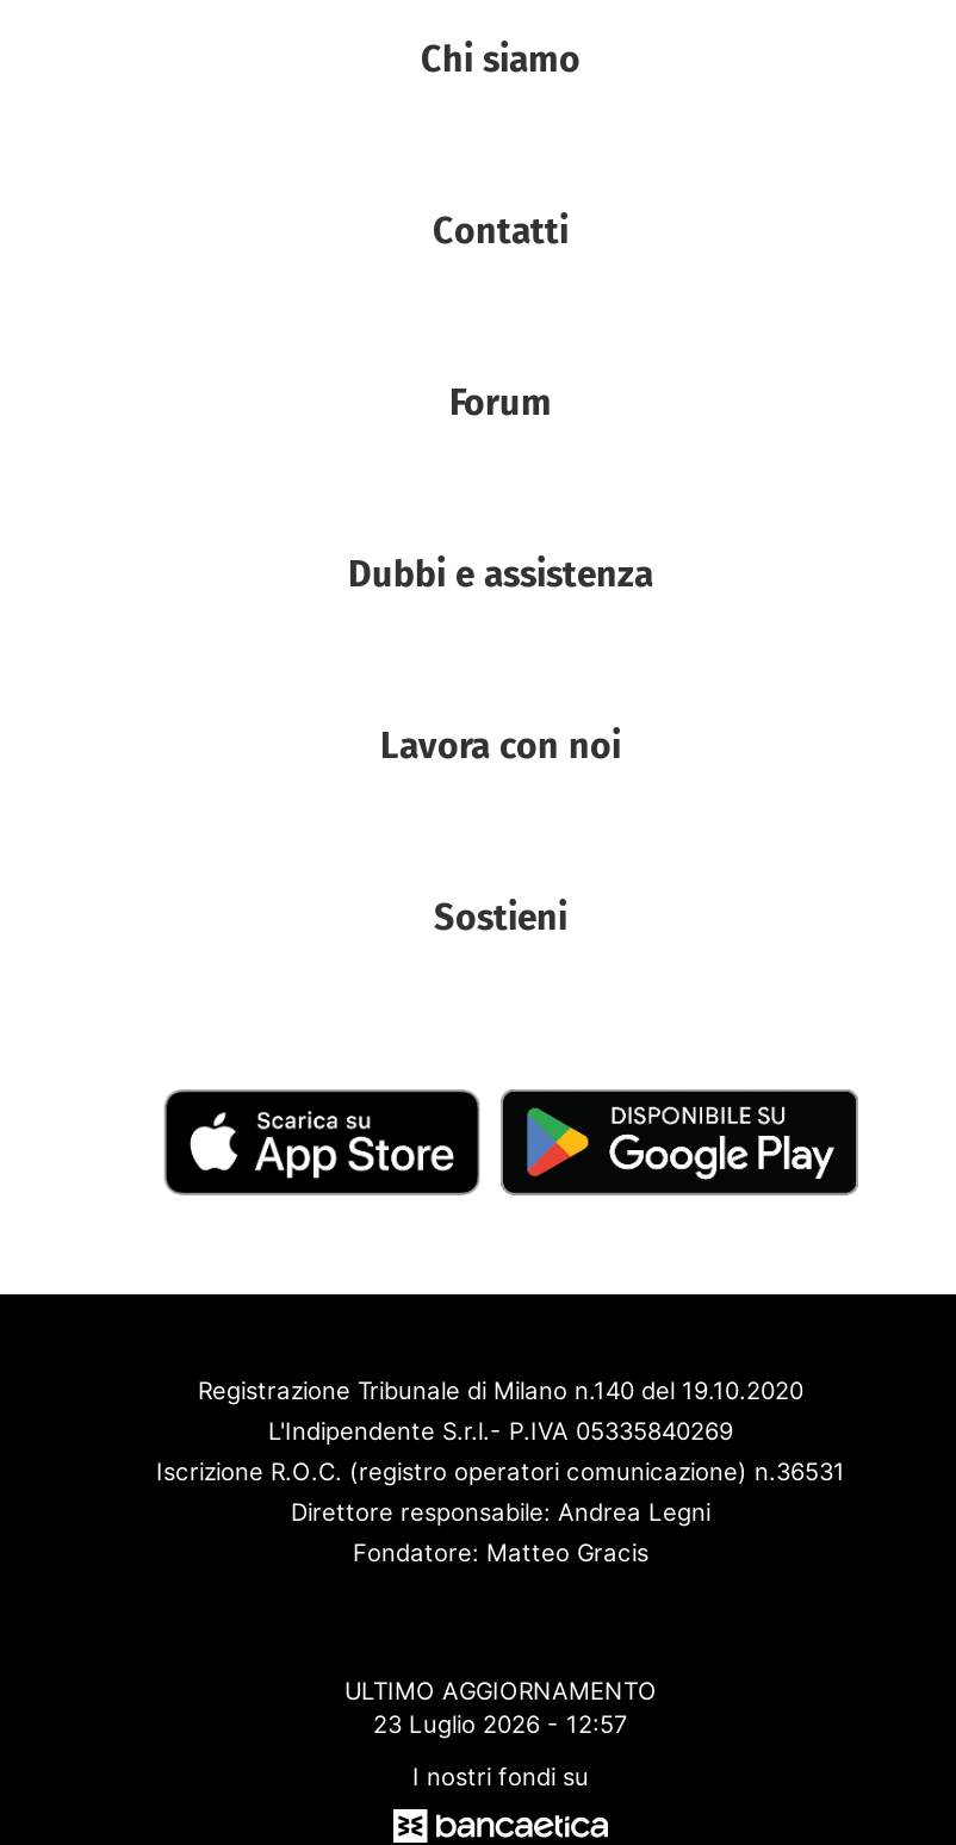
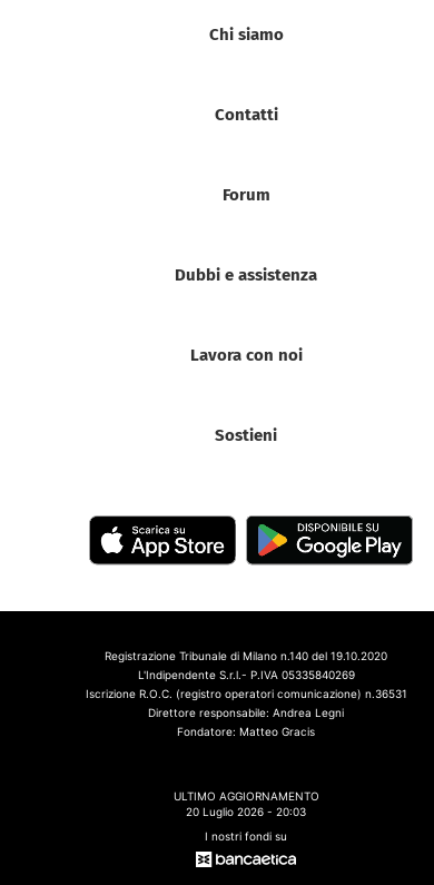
[373,1709,628,1737] 23 Luglio 2026 - 12:57 -> [186,805,306,818] 20 Luglio 2026 - 20:03

